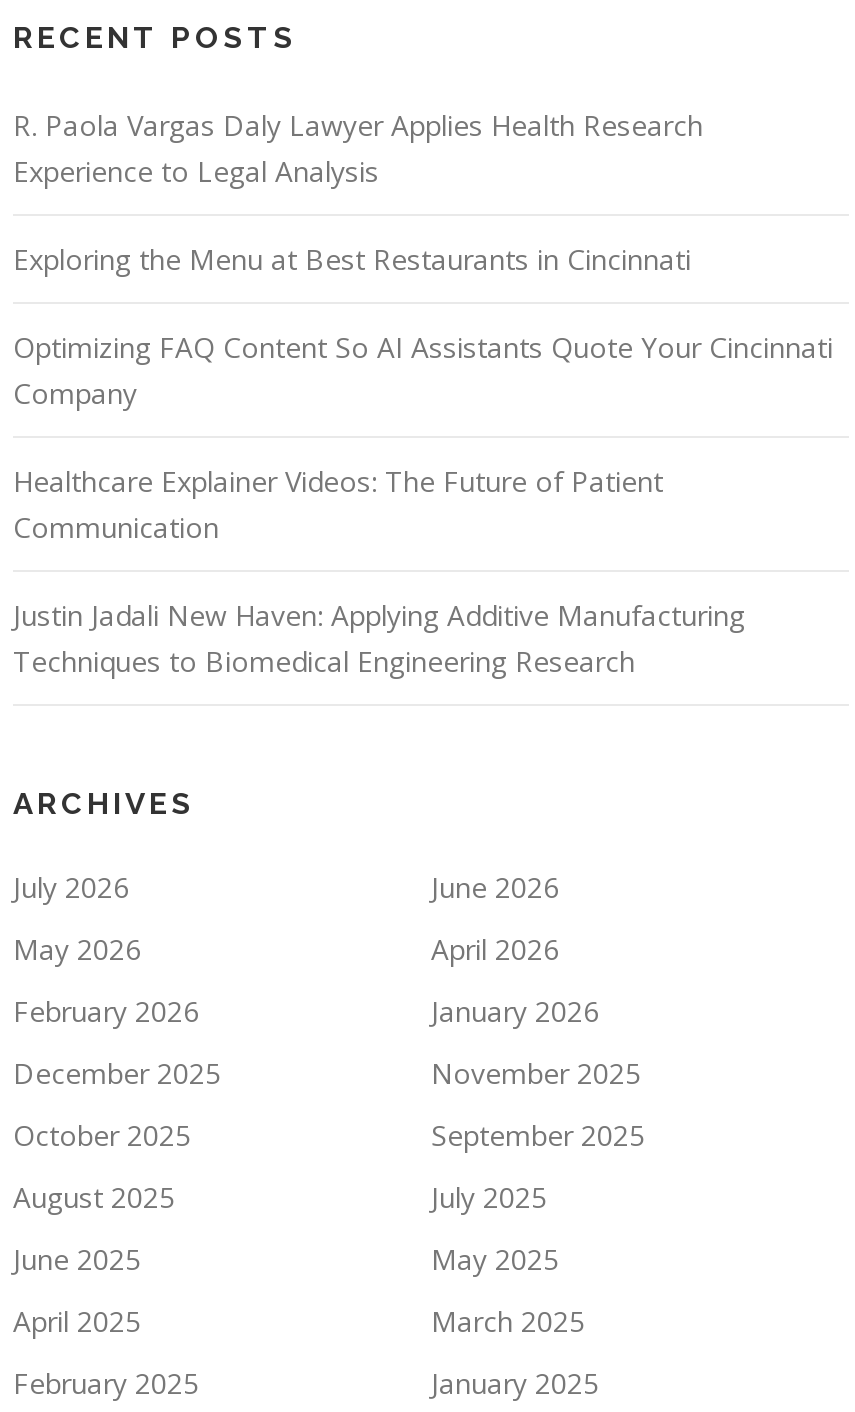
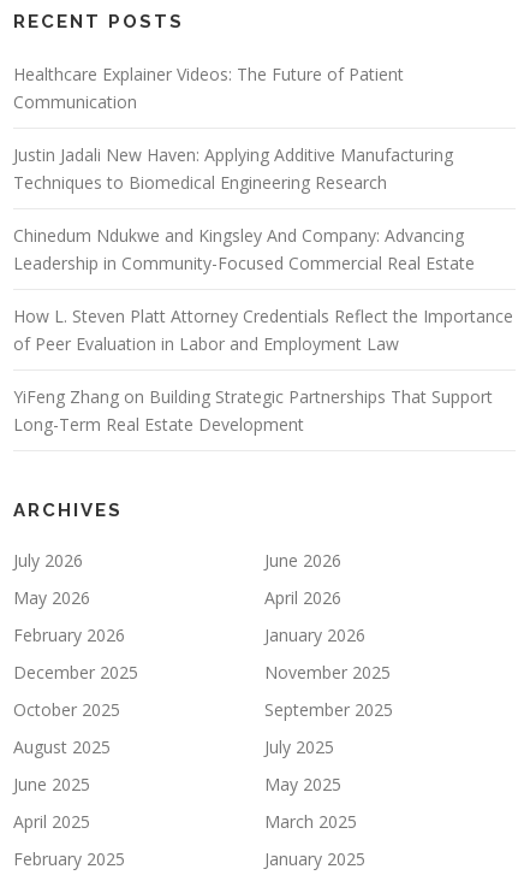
[13,106,833,412] R. Paola Vargas Daly Lawyer Applies Health Research | Experience to Legal Analysis | Exploring the Menu at Best Restaurants in Cincinnati | Optimizing FAQ Content So AI Assistants Quote Your Cincinnati | Company -> none
moved [13,462,745,680] -> [13,63,453,194]: Healthcare Explainer Videos: The Future of Patient | Communication | Justin Jadali New Haven: Applying Additive Manufacturing | Techniques to Biomedical Engineering Research
none -> [13,224,513,436] Chinedum Ndukwe and Kingsley And Company: Advancing | Leadership in Community-Focused Commercial Real Estate | How L. Steven Platt Attorney Credentials Reflect the Importance | of Peer Evaluation in Labor and Employment Law | YiFeng Zhang on Building Strategic Partnerships That Support | Long-Term Real Estate Development

